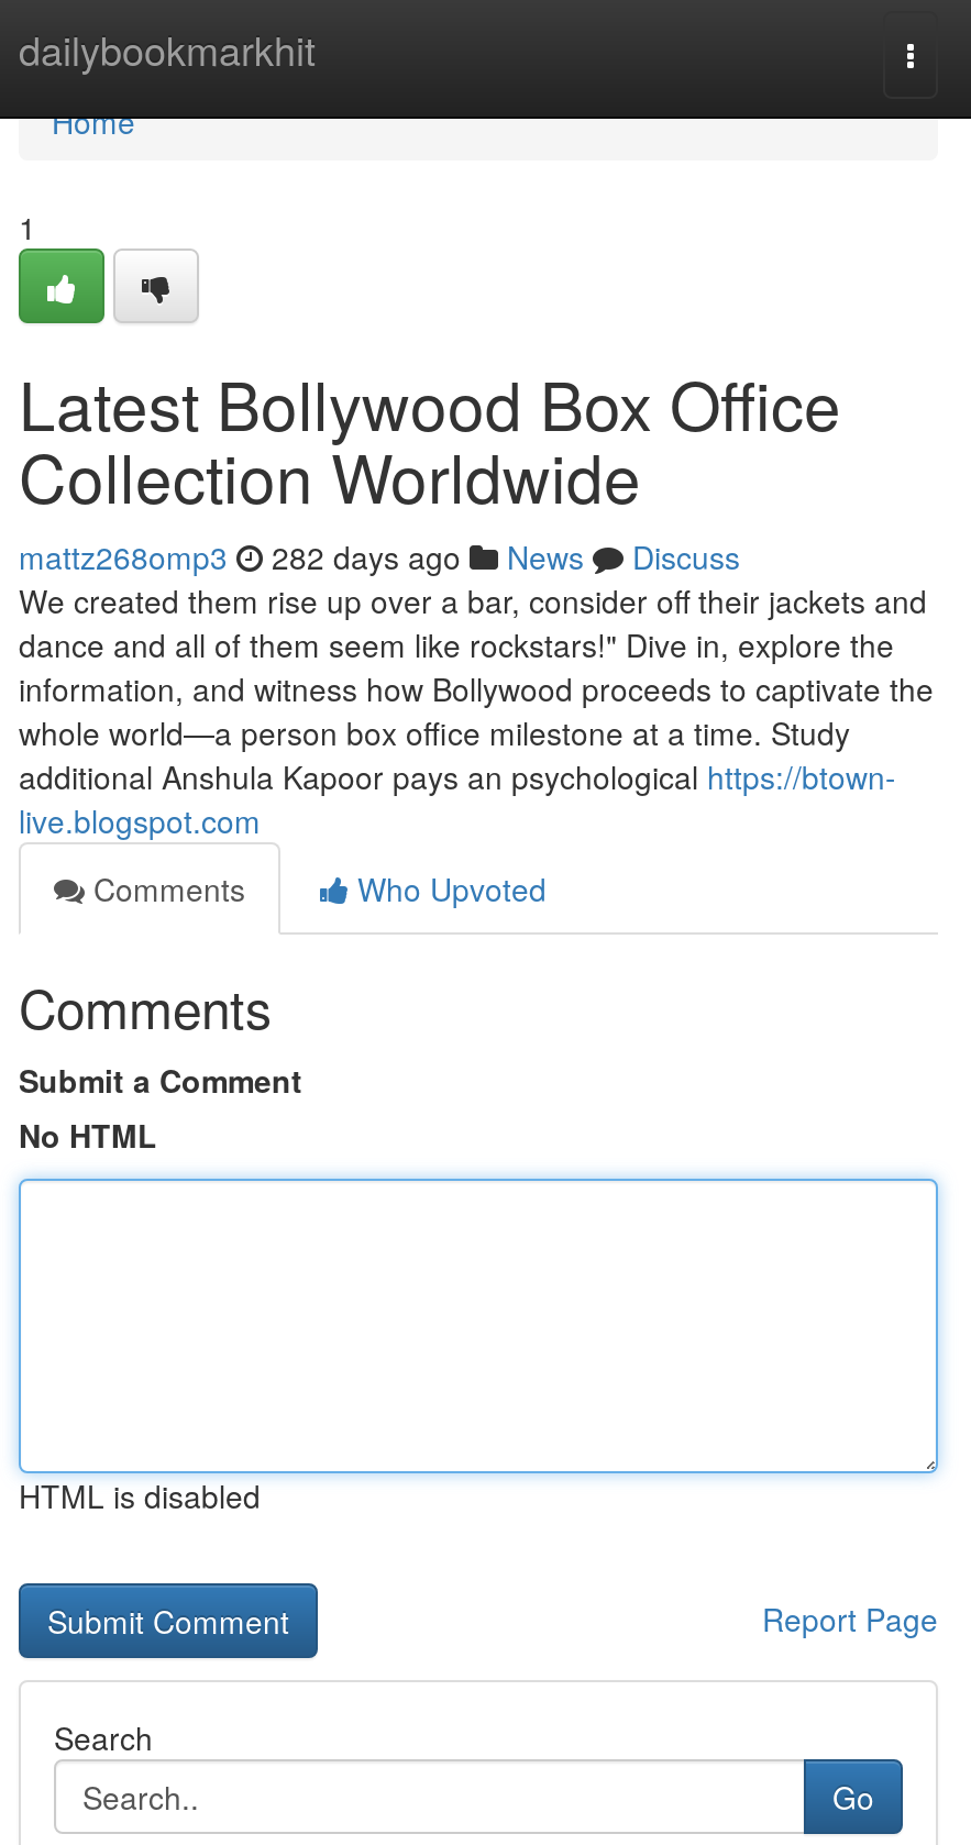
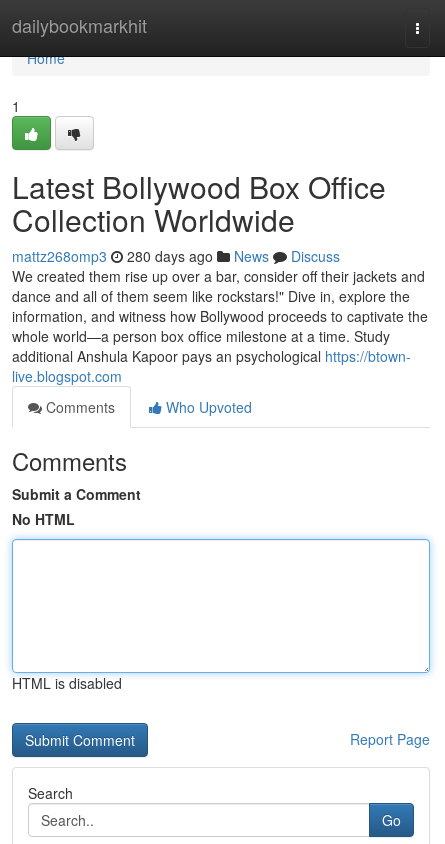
[19,534,740,578] mattz268omp3 282 days ago News Discuss -> [12,246,340,266] mattz268omp3 280 days ago News Discuss

